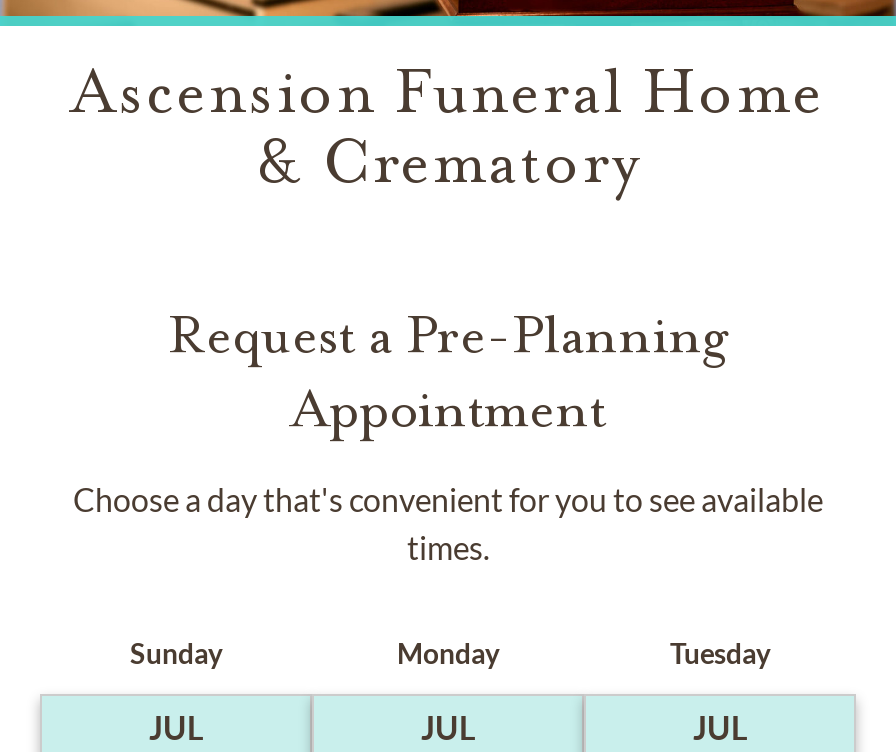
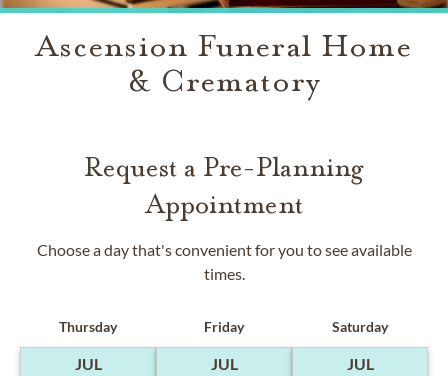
[130,636,222,670] Sunday -> [59,318,117,335] Thursday
[397,636,499,670] Monday -> [204,318,244,335] Friday
[670,636,770,670] Tuesday -> [332,318,388,335] Saturday

